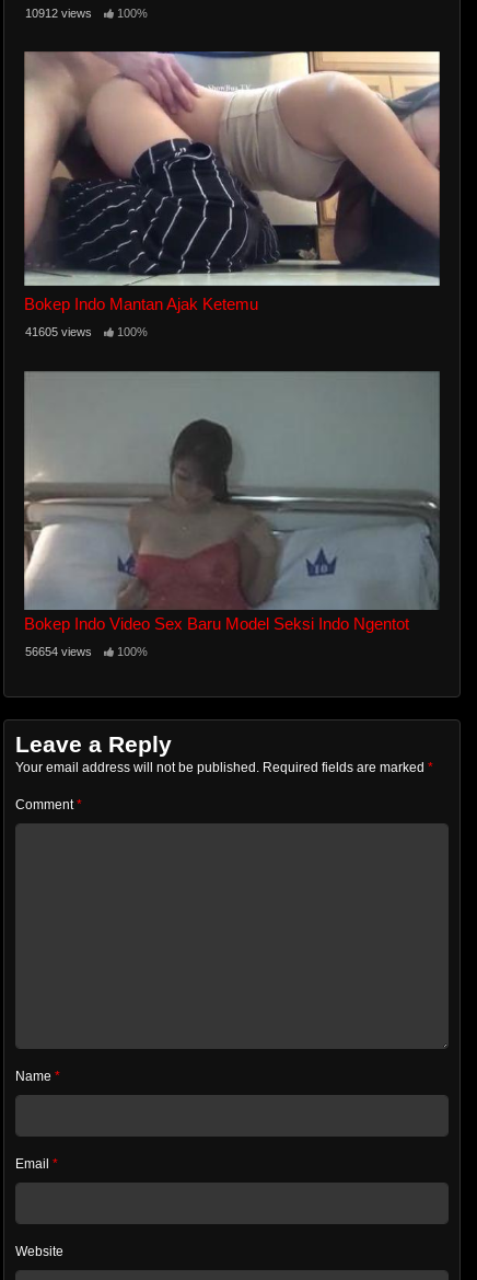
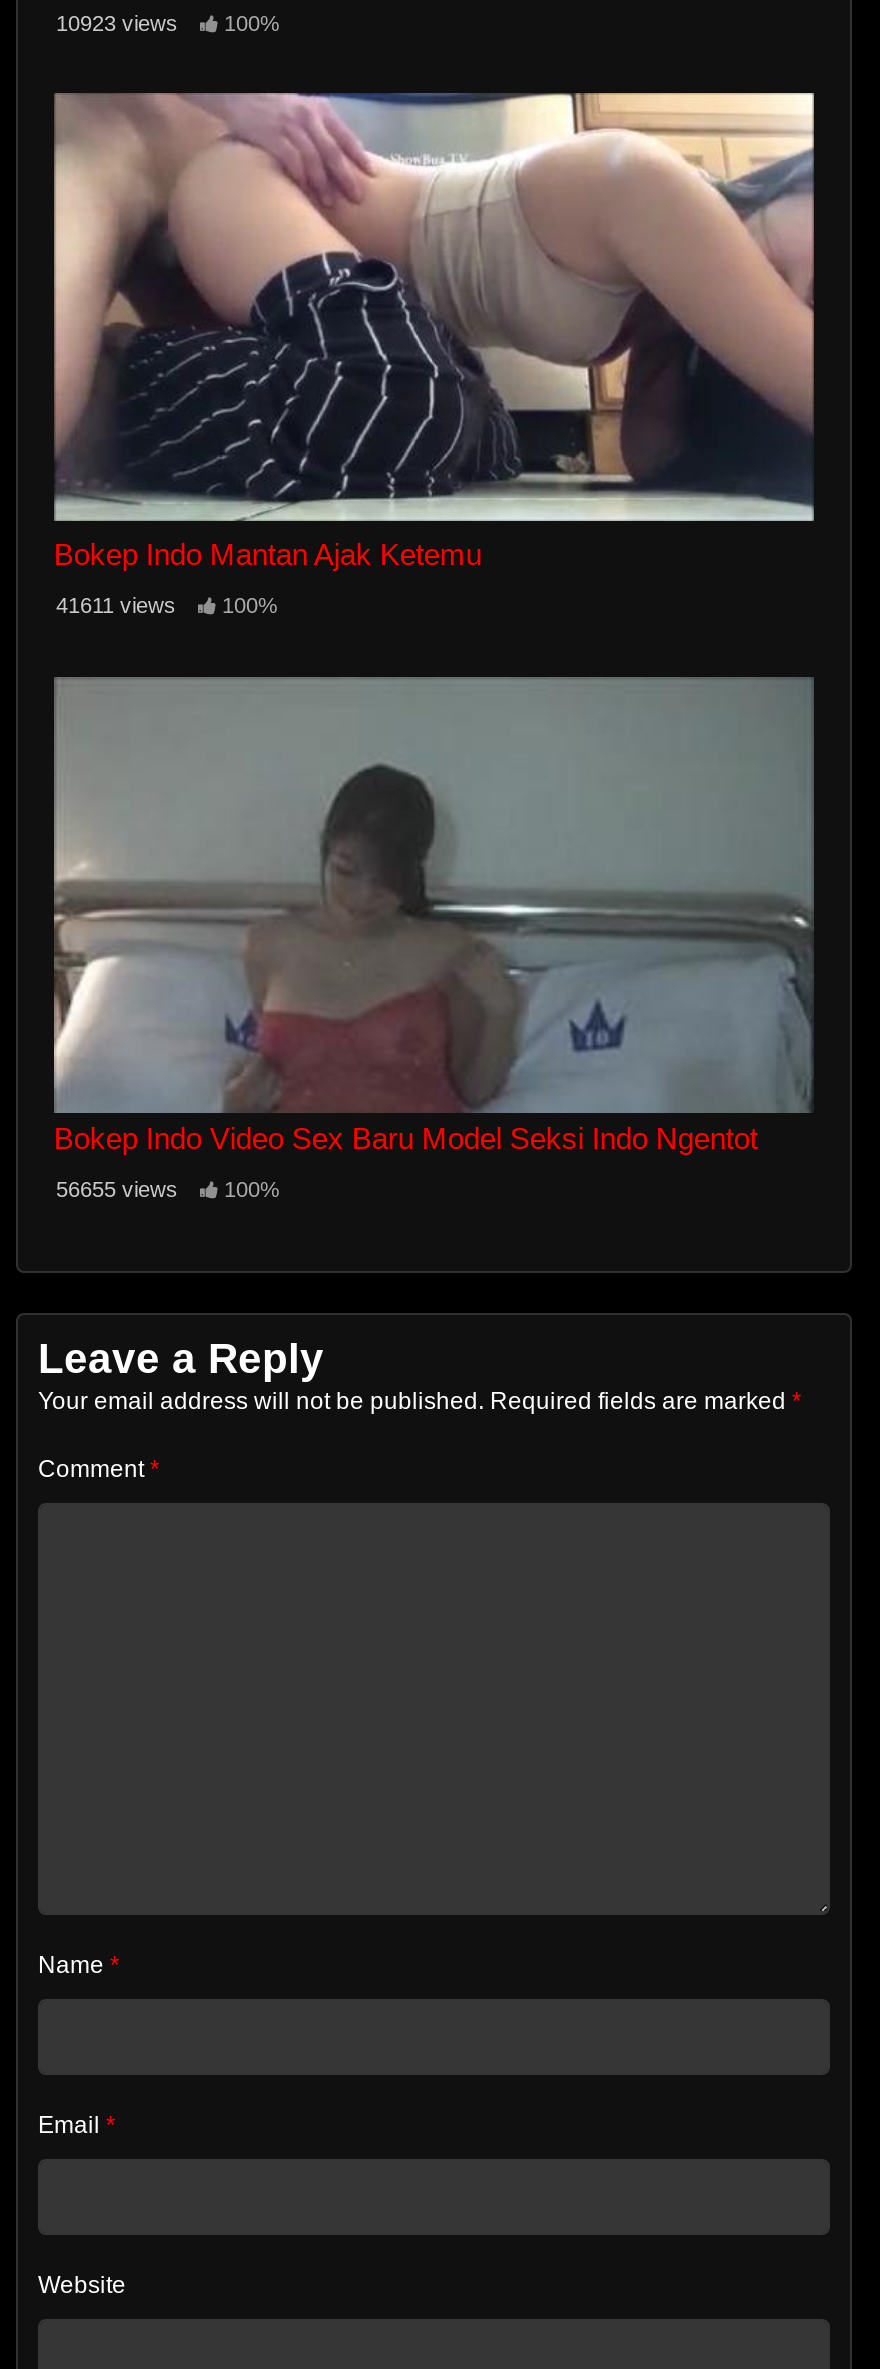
[25,6,148,19] 10912 views 100% -> [56,11,280,35] 10923 views 100%
[25,326,148,339] 41605 views 100% -> [56,594,278,618] 41611 views 100%
[25,645,148,658] 56654 views 100% -> [56,1177,280,1201] 56655 views 100%

